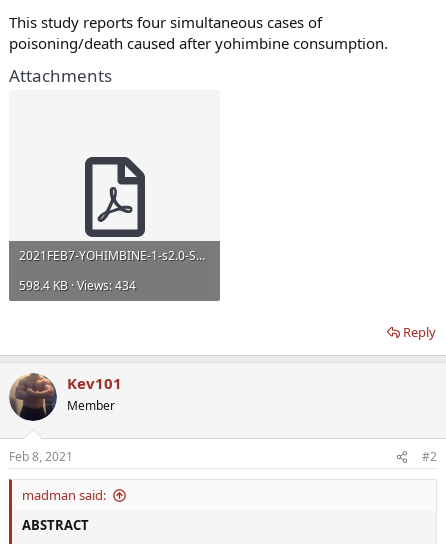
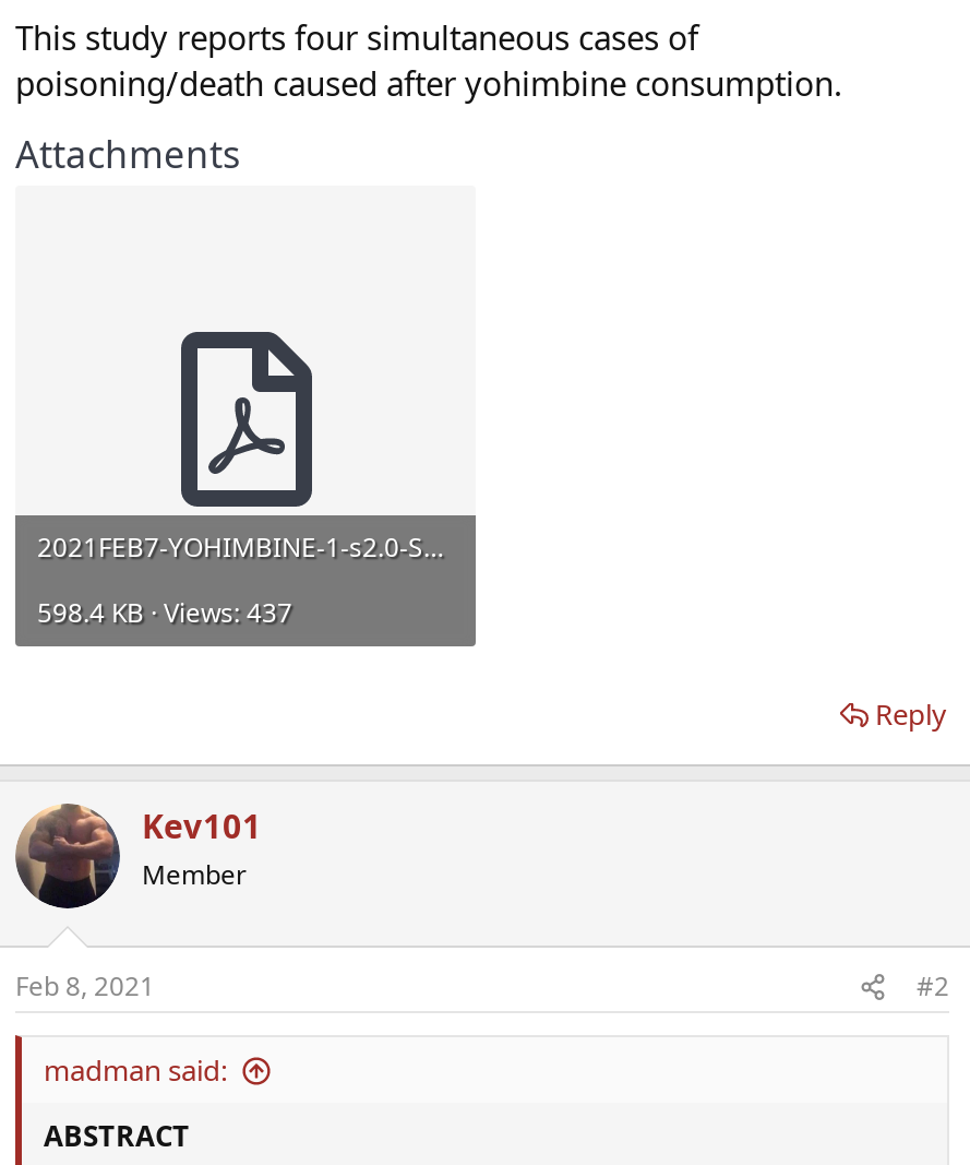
[19,277,136,294] 598.4 KB · Views: 434 -> [37,595,292,632] 598.4 KB · Views: 437

